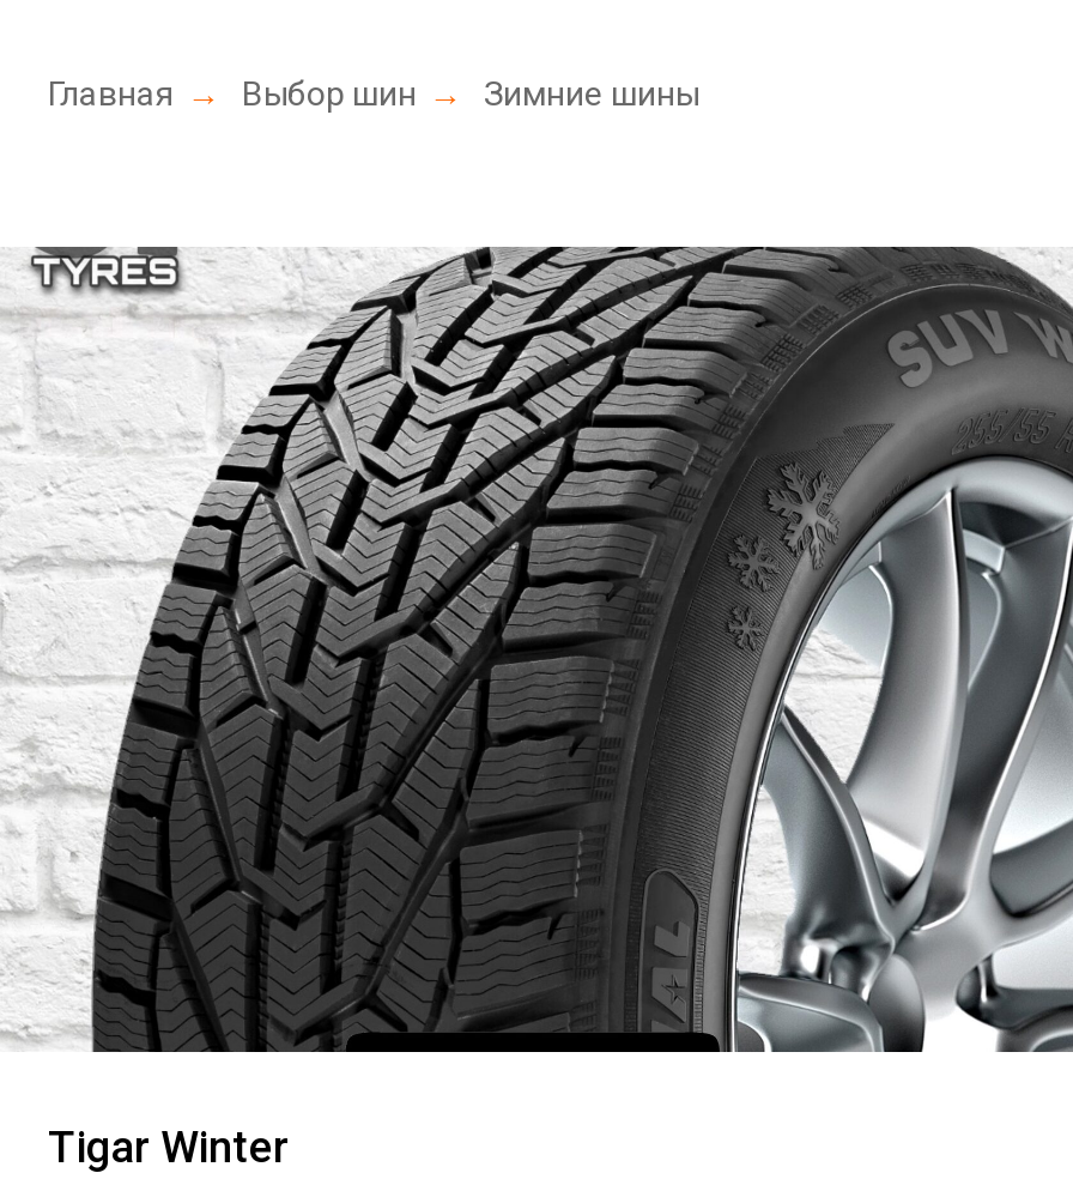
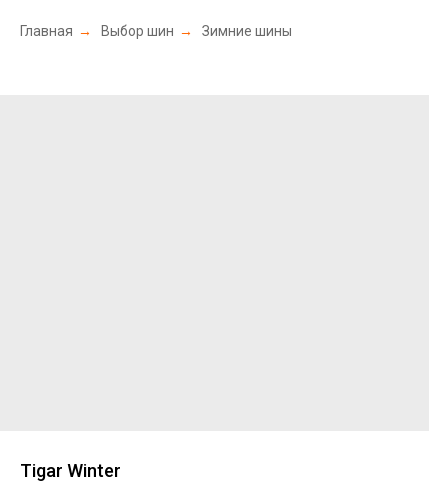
[7,244,1066,1054] [image] -> none

